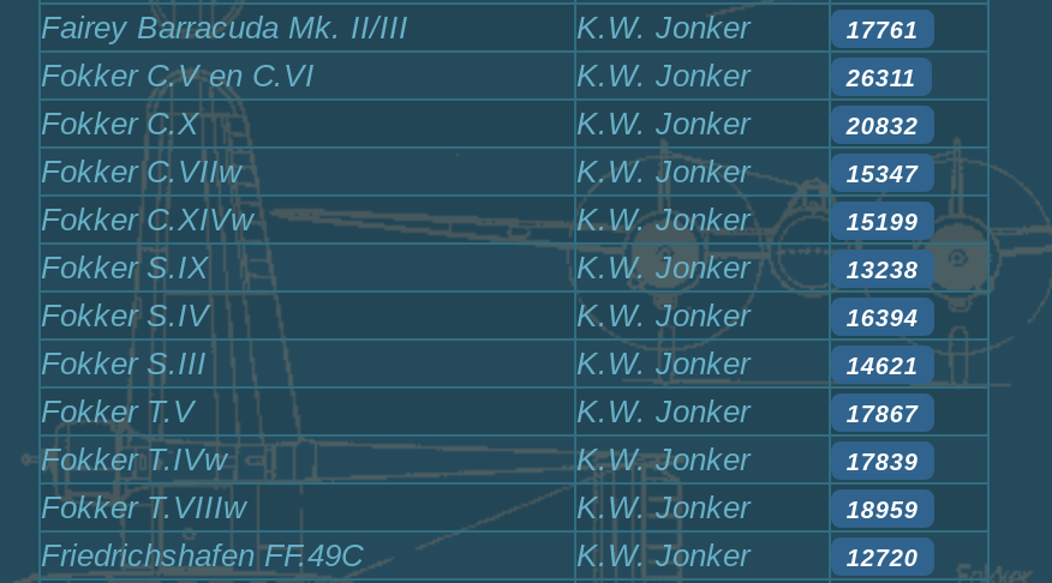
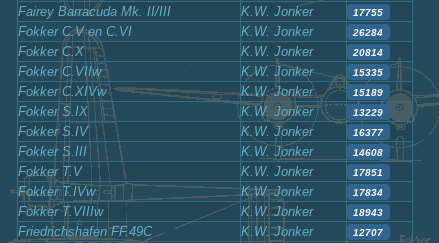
[846,16,918,42] 17761 -> [353,7,383,18] 17755
[846,64,916,90] 26311 -> [353,27,383,38] 26284
[846,112,918,138] 20832 -> [353,47,383,58] 20814
[846,160,918,186] 15347 -> [353,67,383,78] 15335
[846,208,918,234] 15199 -> [353,87,383,98] 15189
[846,256,918,282] 13238 -> [353,107,383,118] 13229
[846,304,918,330] 16394 -> [353,127,383,138] 16377
[846,352,918,378] 14621 -> [353,147,383,158] 14608
[846,400,918,426] 17867 -> [353,167,383,178] 17851
[846,448,918,474] 17839 -> [353,187,383,198] 17834
[846,496,918,522] 18959 -> [353,207,383,218] 18943
[846,544,918,570] 12720 -> [353,227,383,238] 12707

